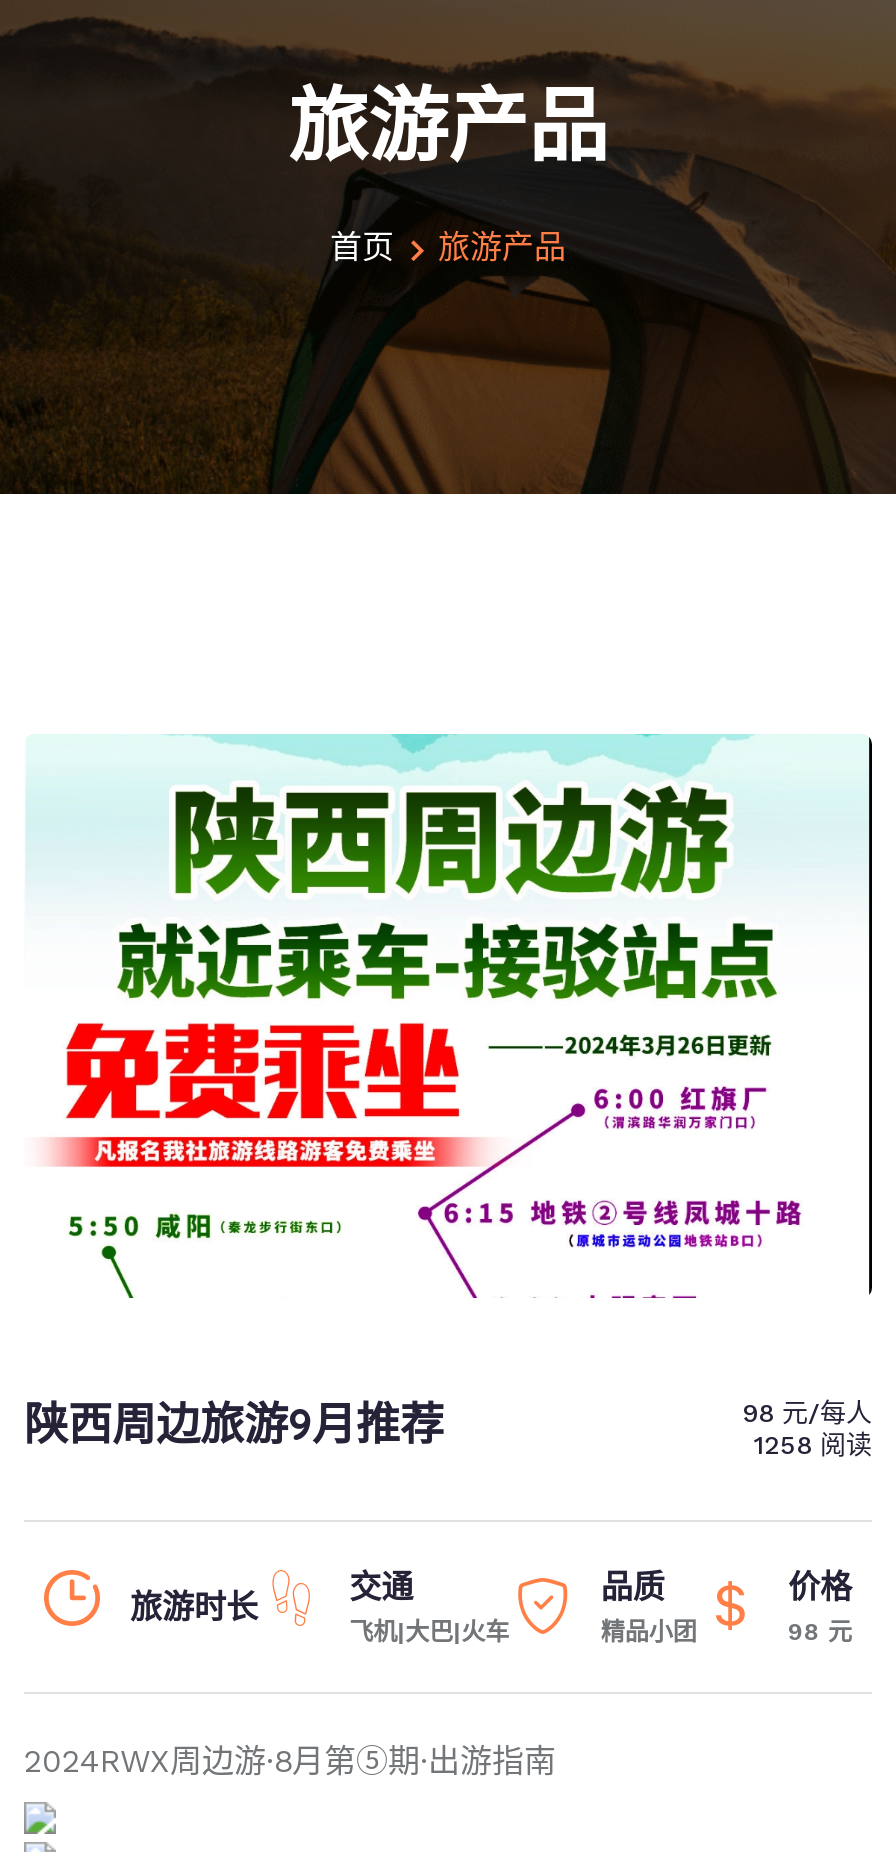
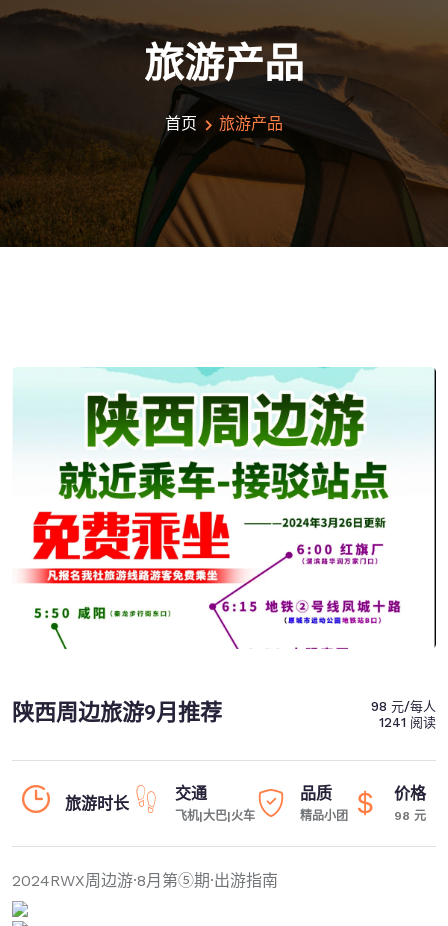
[754,1430,872,1460] 1258 阅读 -> [379,715,436,730] 1241 阅读

